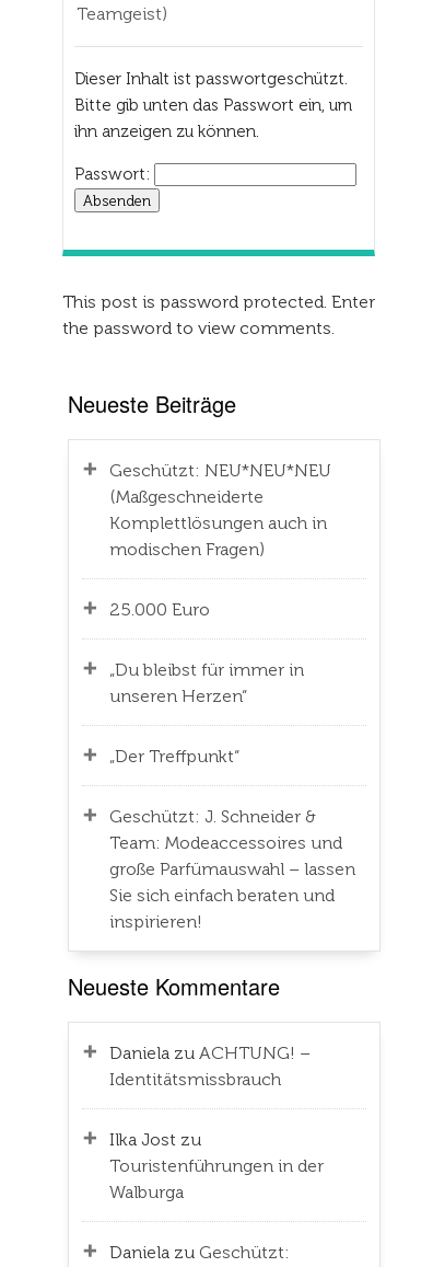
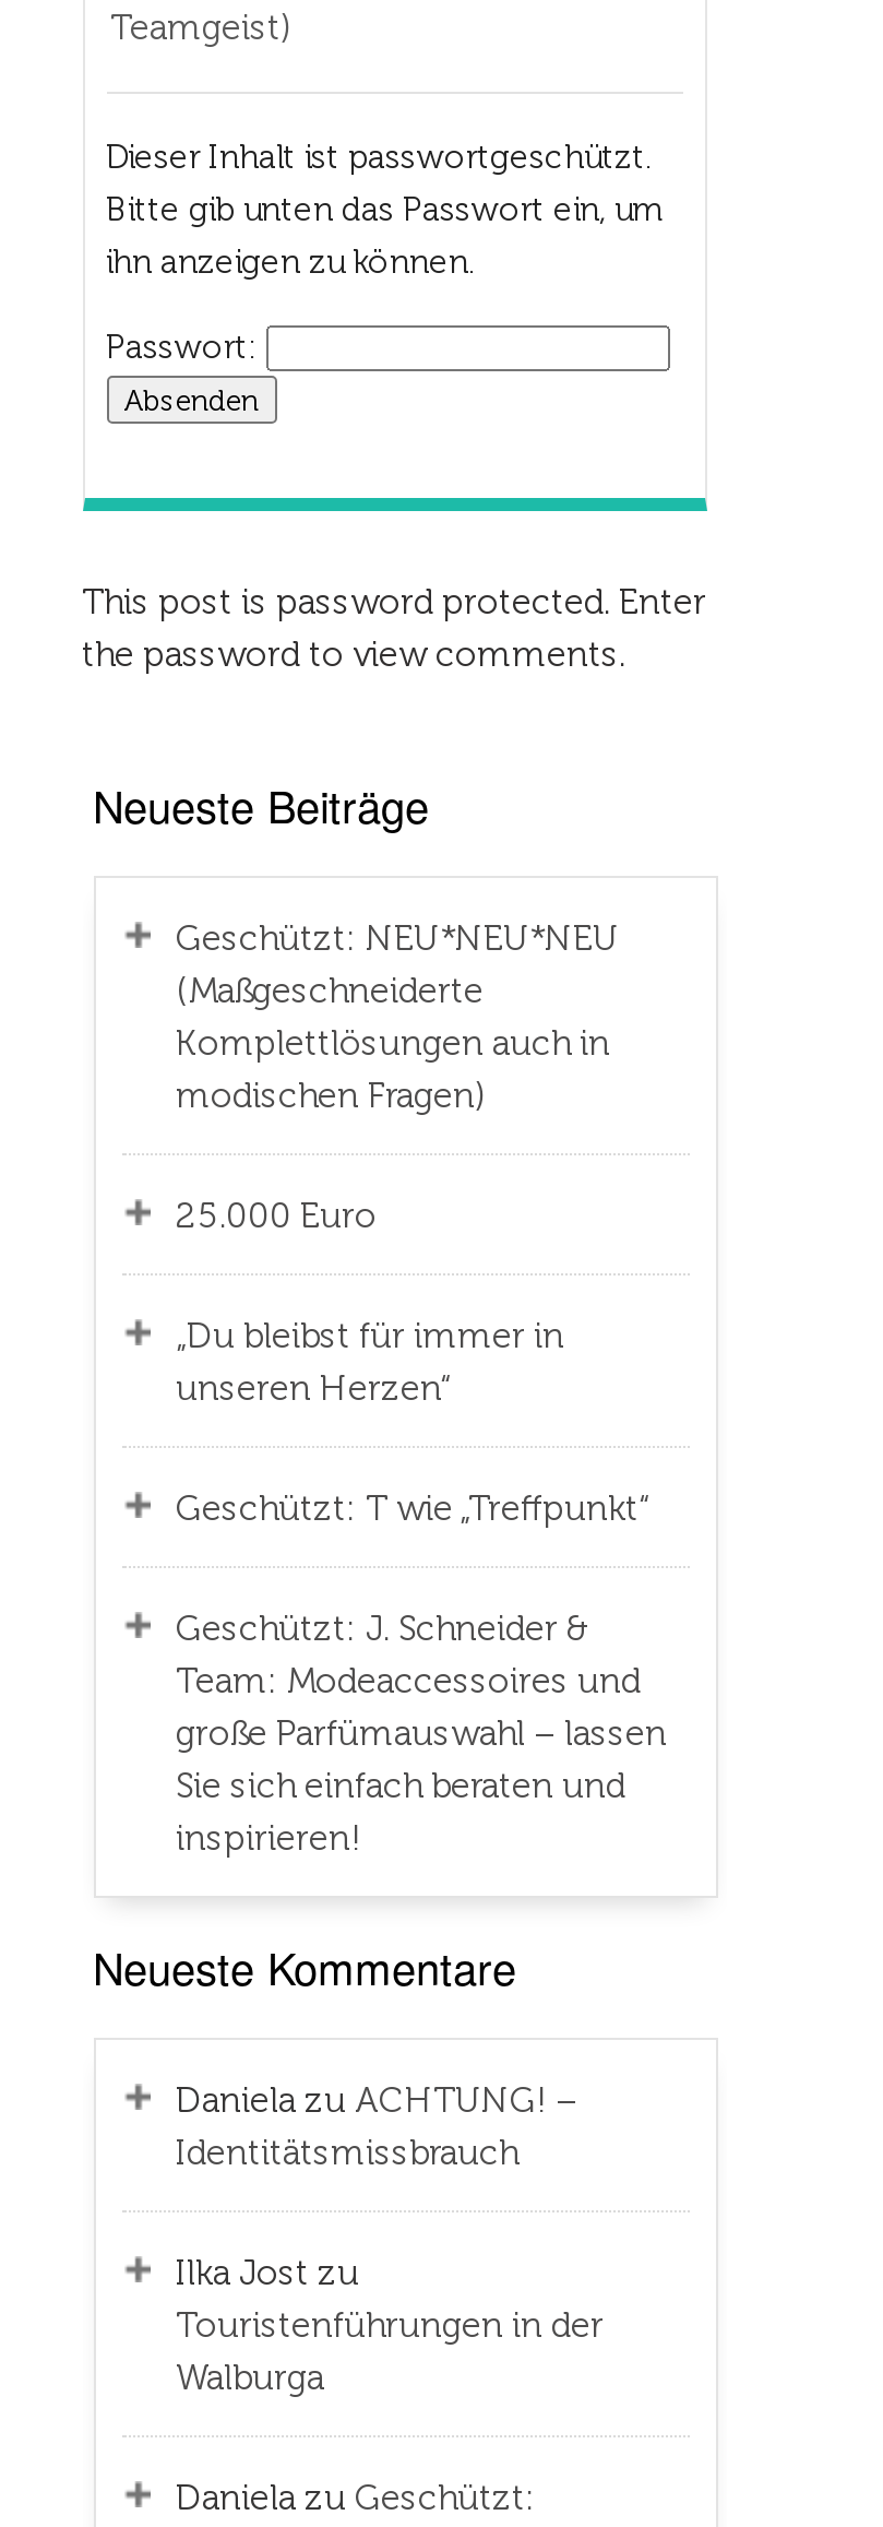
[109,746,239,767] „Der Treffpunkt“ -> [176,1487,649,1529] Geschützt: T wie „Treffpunkt“

